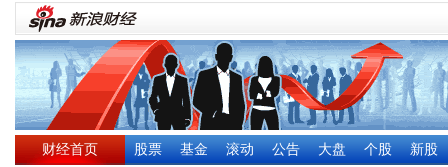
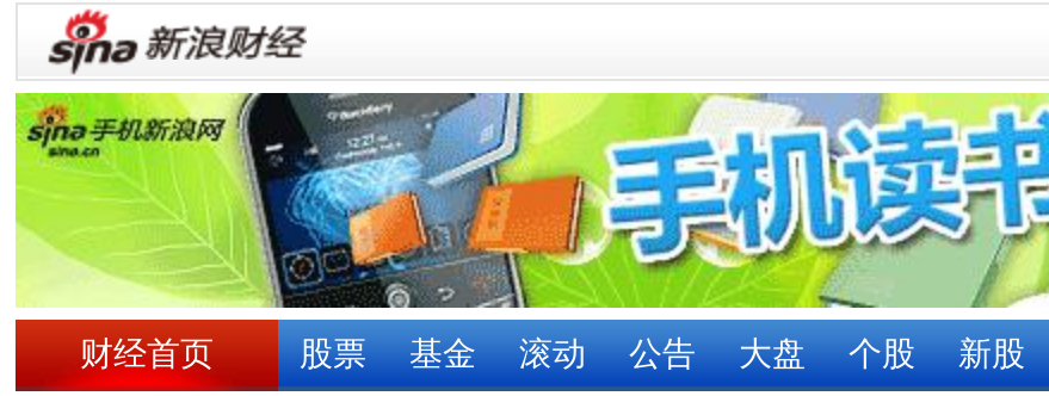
[14,39,445,131] [image] -> [13,91,1042,310] [image]

